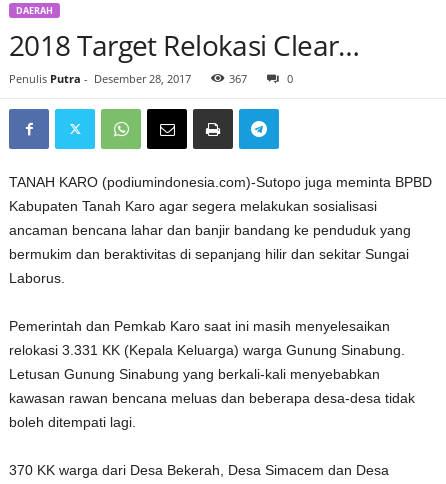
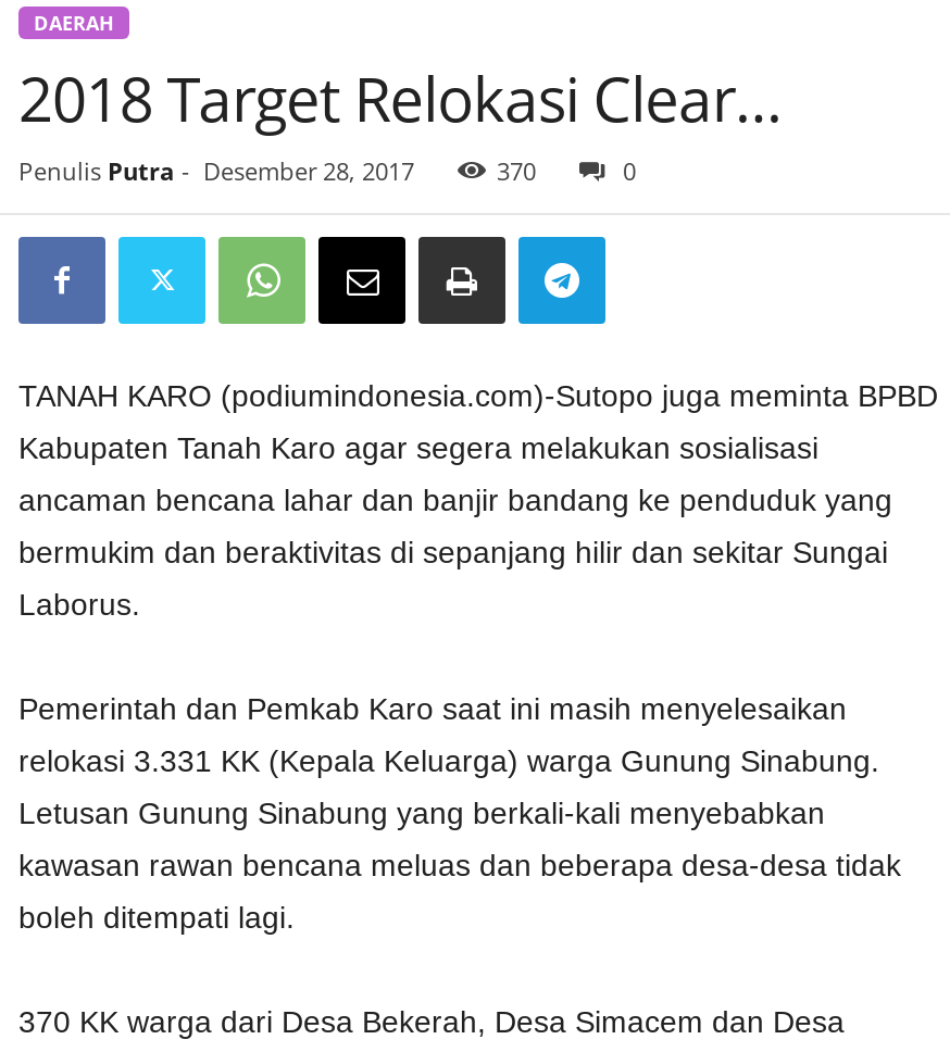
[229,71,247,86] 367 -> [497,154,536,187] 370

